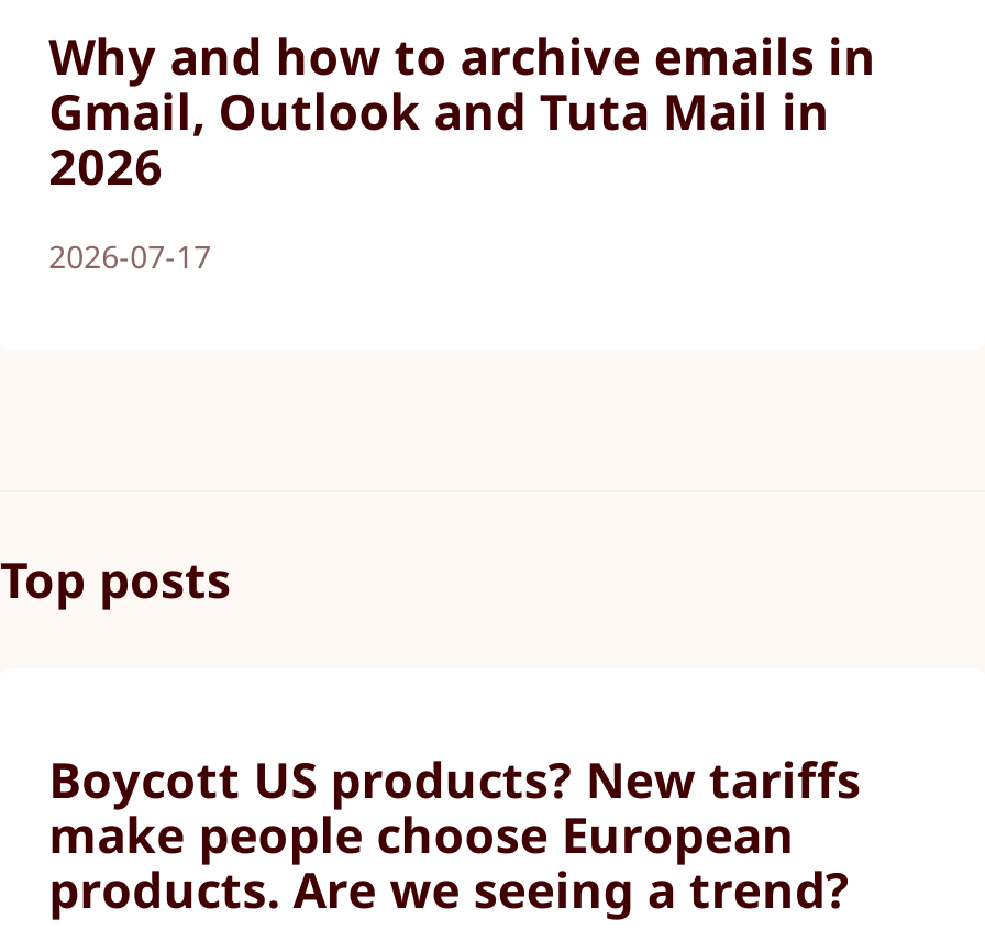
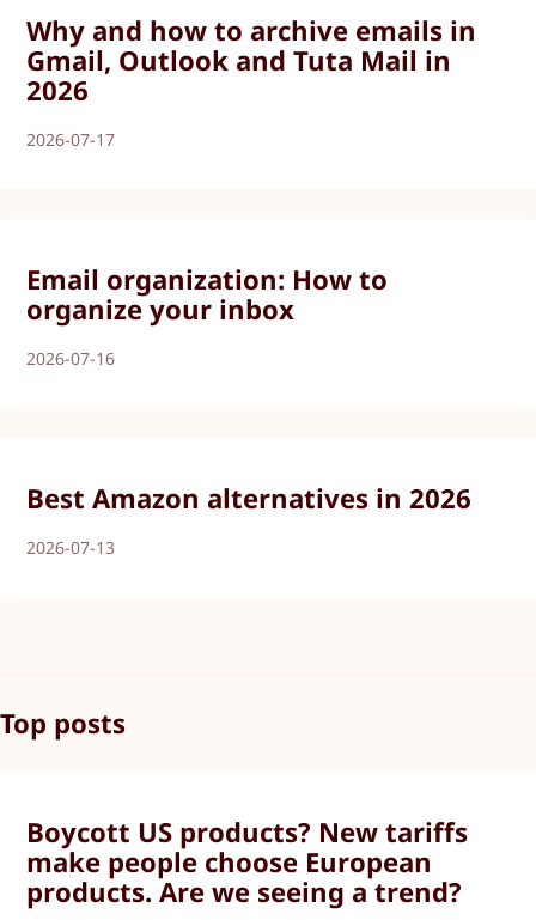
none -> [27,261,388,370] Email organization: How to | organize your inbox | 2026-07-16
none -> [27,480,472,559] Best Amazon alternatives in 2026 | 2026-07-13

